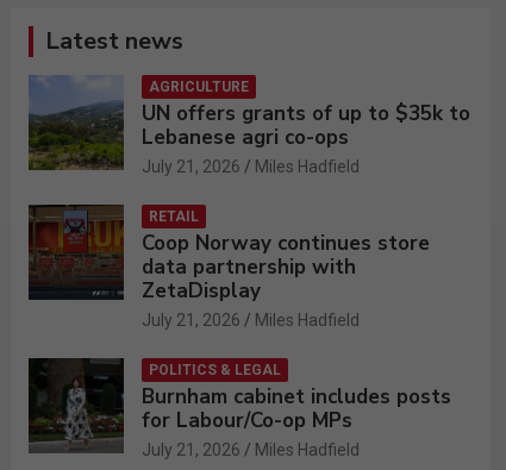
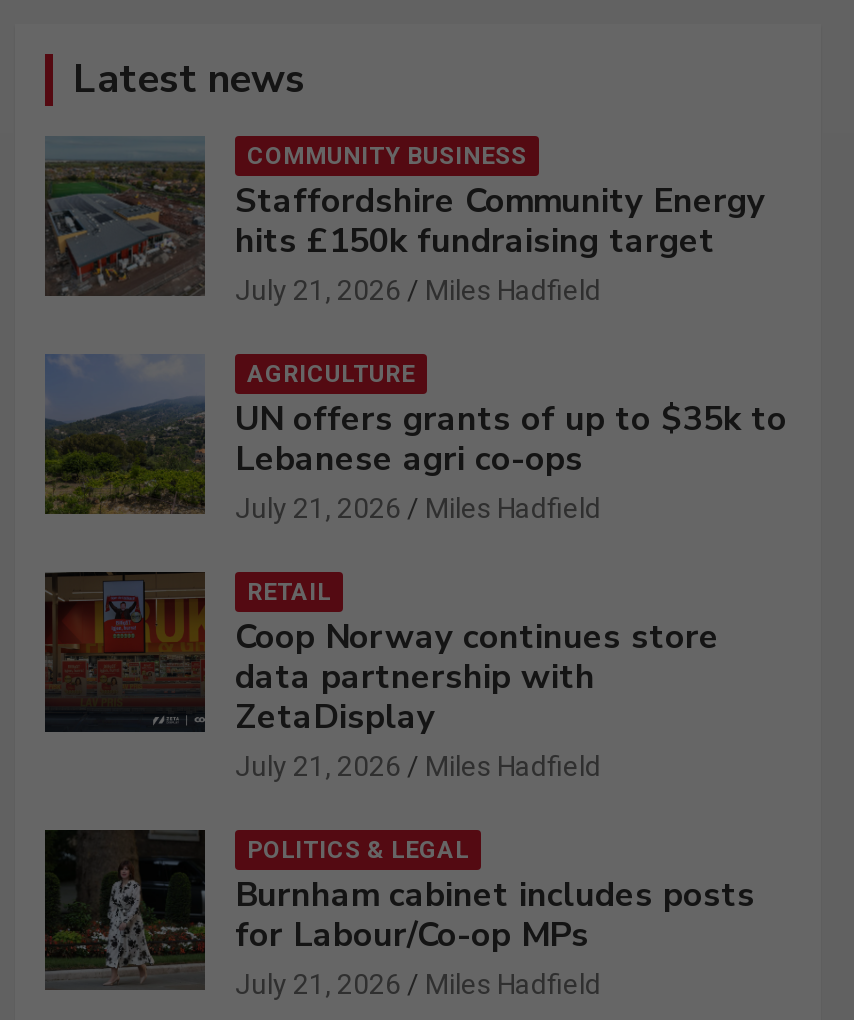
none -> [43,136,765,306] [image] | COMMUNITY BUSINESS | Staffordshire Community Energy | hits £150k fundraising target | July 21, 2026 | Miles Hadfield

